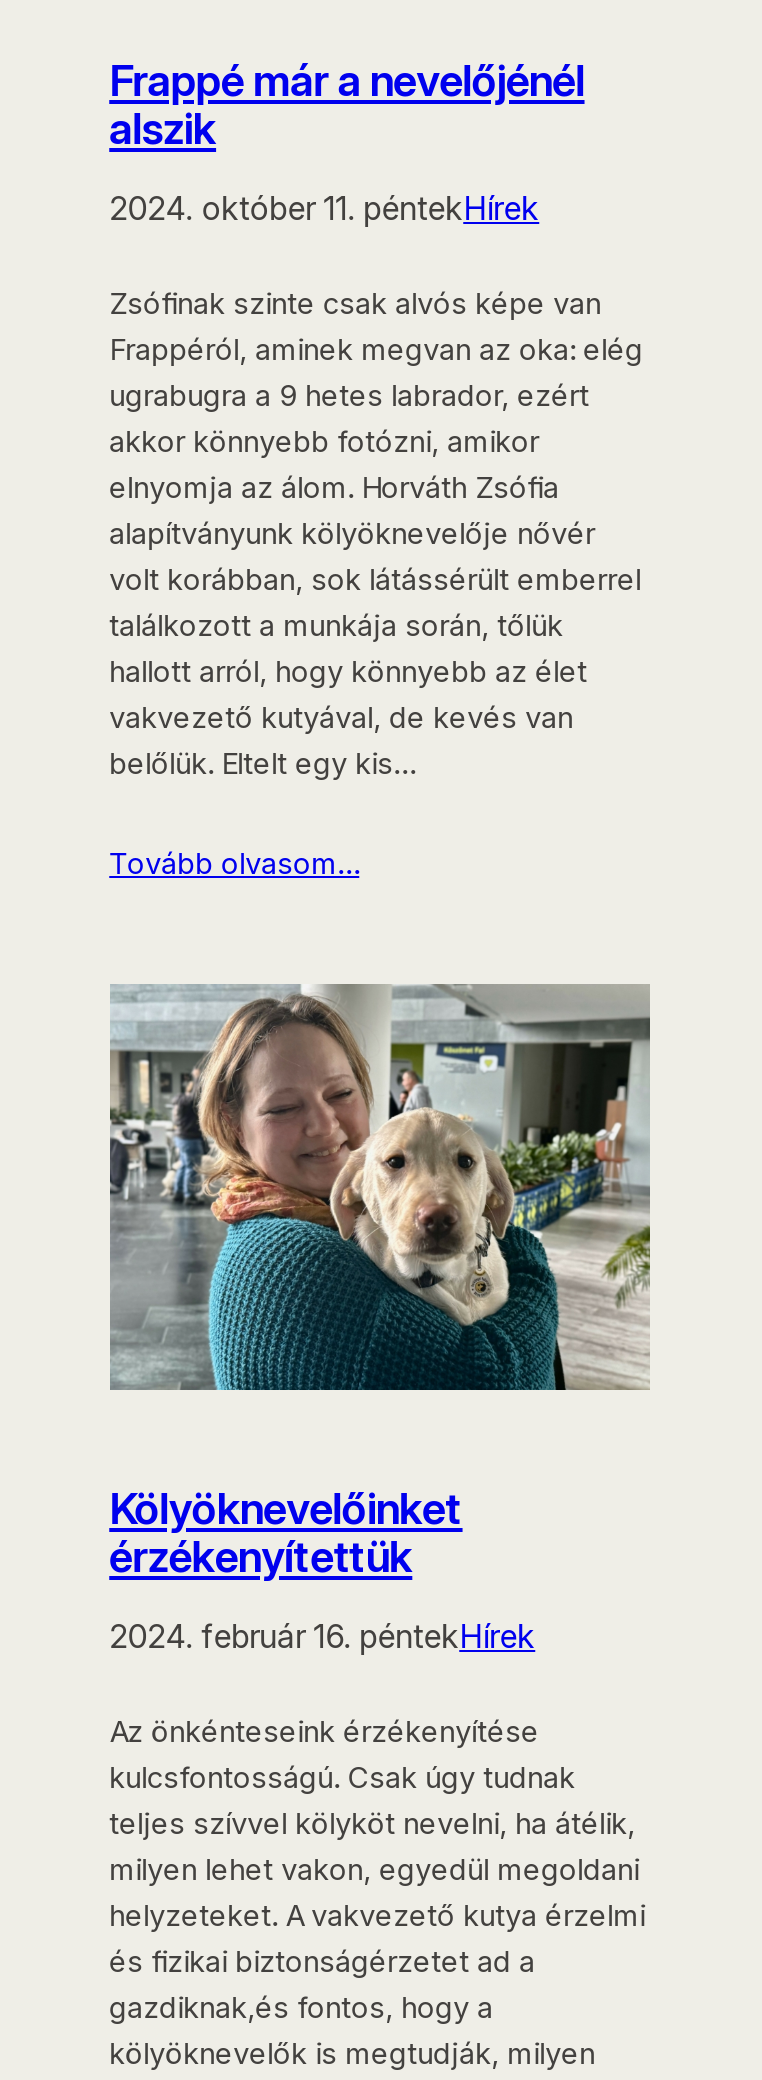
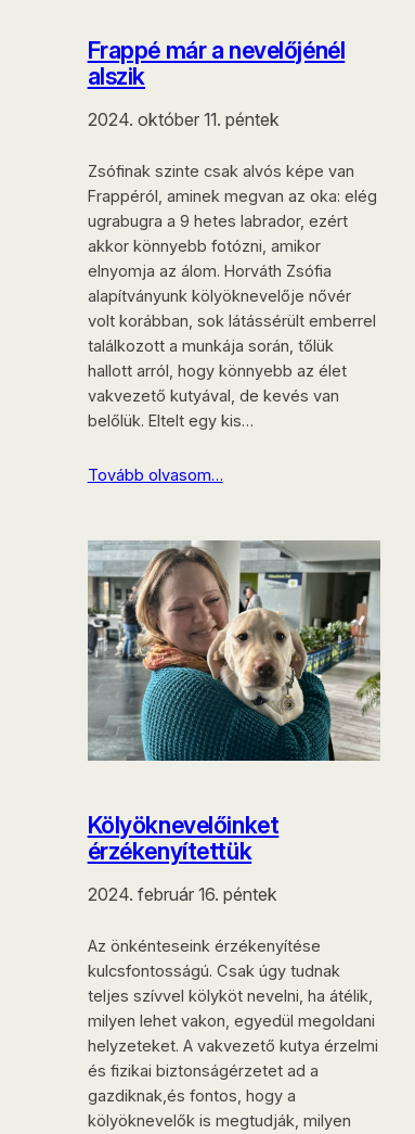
[109,188,539,228] 2024. október 11. péntekHírek -> [87,108,279,130] 2024. október 11. péntek
[109,1616,535,1656] 2024. február 16. péntekHírek -> [87,883,277,905] 2024. február 16. péntek

